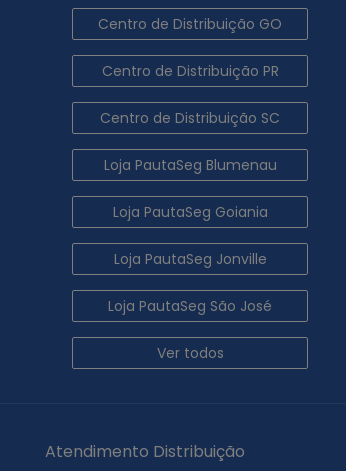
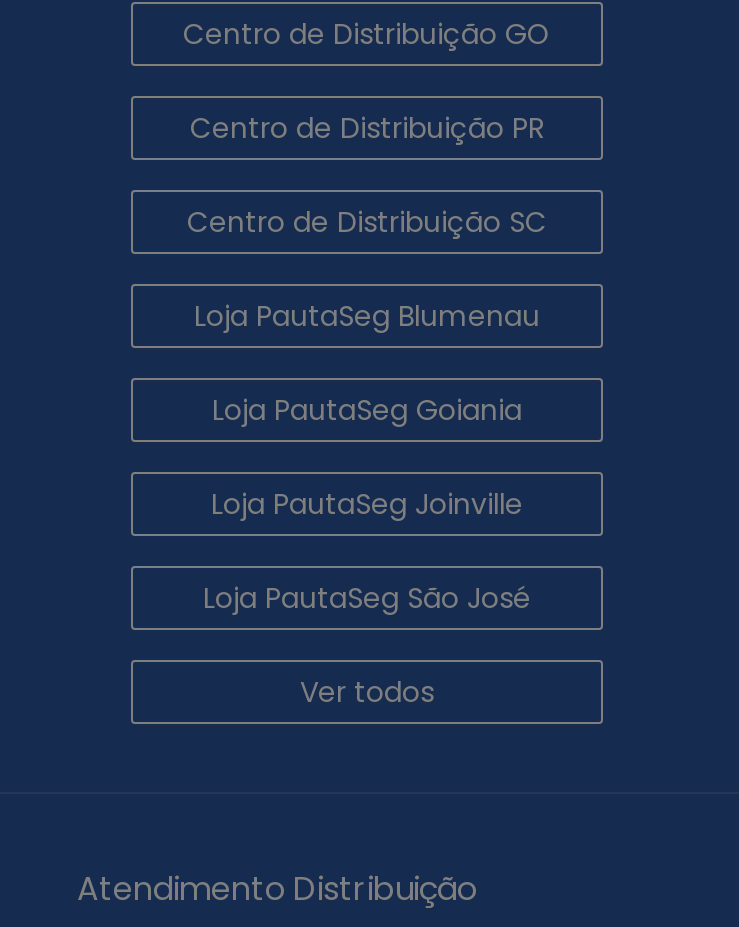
[113,249,266,269] Loja PautaSeg Jonville -> [211,483,523,523] Loja PautaSeg Joinville

